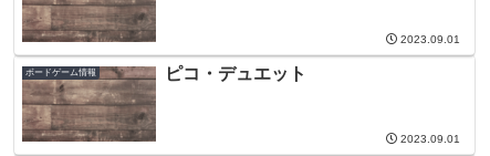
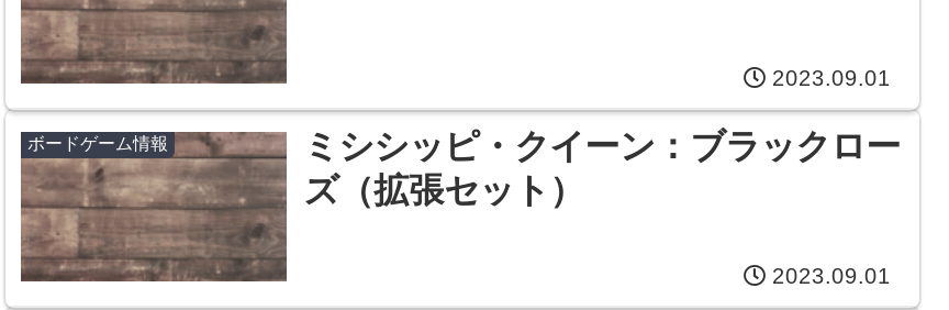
[164,64,306,83] ピコ・デュエット -> [303,127,901,208] ミシシッピ・クイーン：ブラックロー | ズ（拡張セット）

